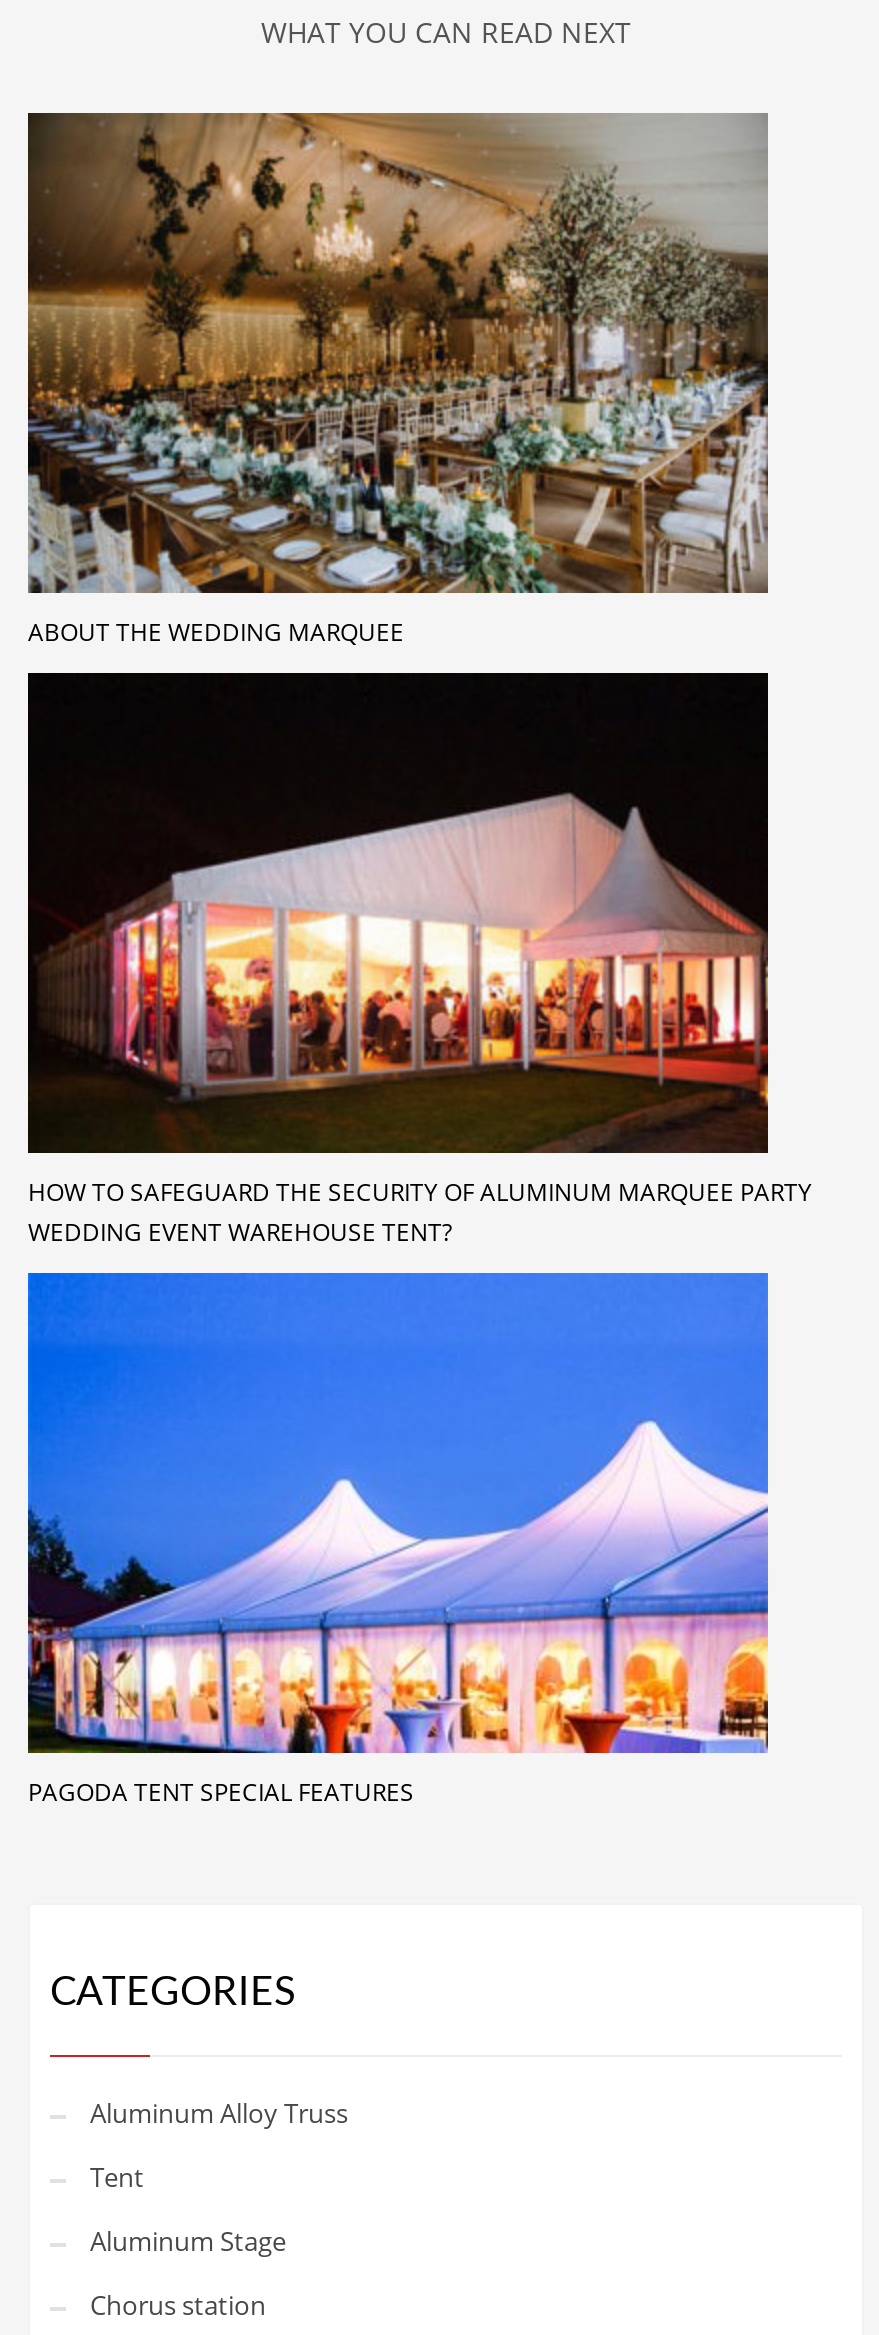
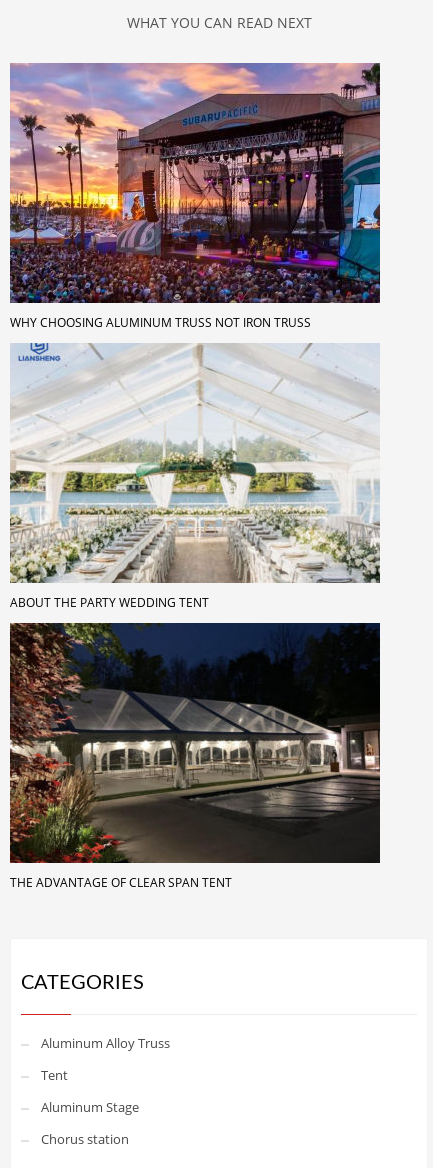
[26,112,770,650] [image] | ABOUT THE WEDDING MARQUEE -> [9,63,381,331] [image] | WHY CHOOSING ALUMINUM TRUSS NOT IRON TRUSS
[26,670,812,1250] [image] | HOW TO SAFEGUARD THE SECURITY OF ALUMINUM MARQUEE PARTY | WEDDING EVENT WAREHOUSE TENT? -> [9,342,380,611] [image] | ABOUT THE PARTY WEDDING TENT
[26,1270,770,1810] [image] | PAGODA TENT SPECIAL FEATURES -> [9,622,381,891] [image] | THE ADVANTAGE OF CLEAR SPAN TENT

